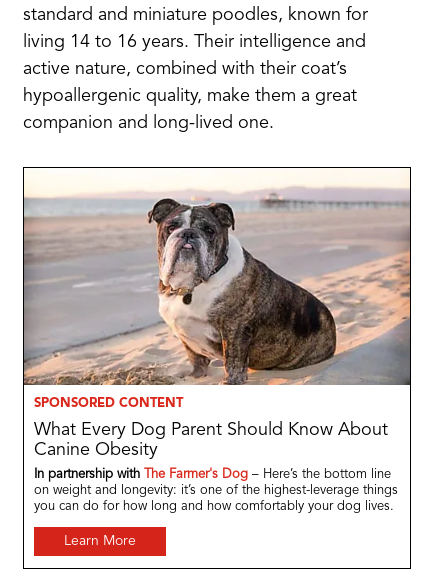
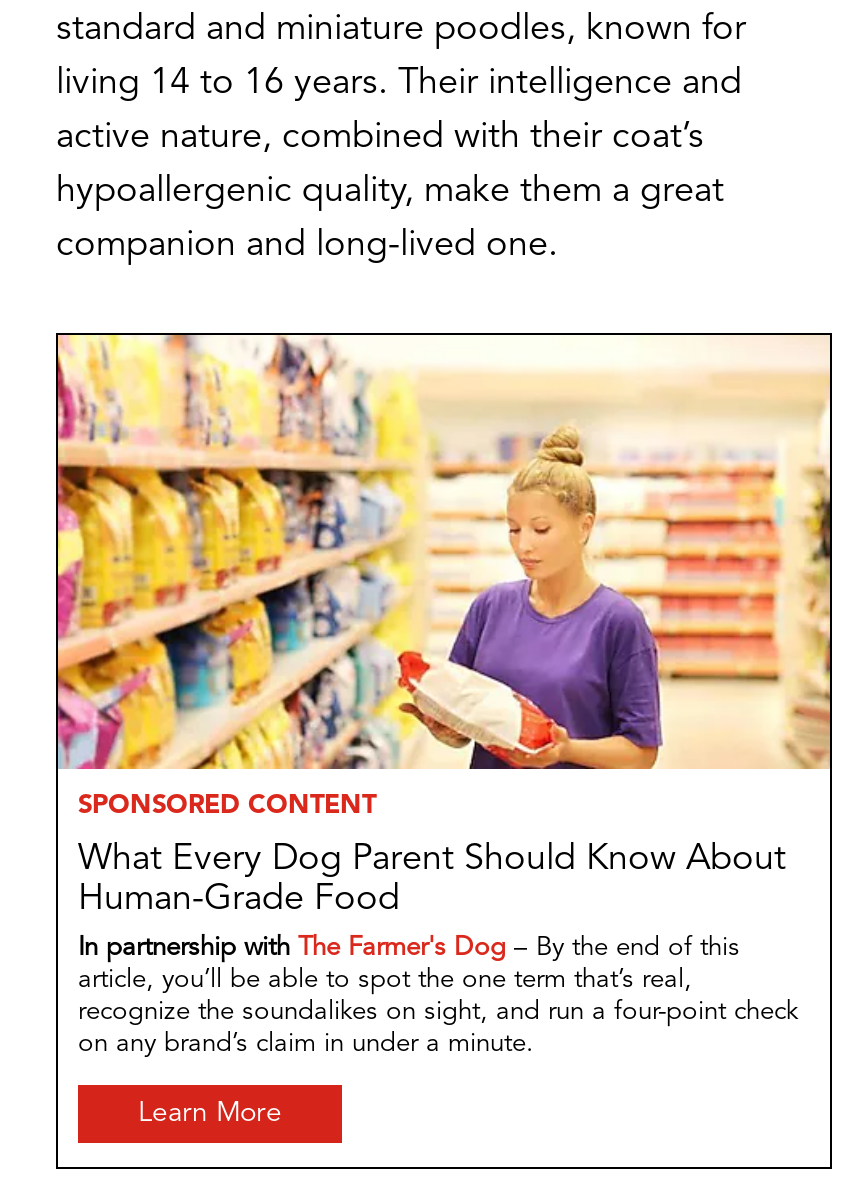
[23,168,411,386] [image] -> [56,334,832,772] [image]
[34,441,158,459] Canine Obesity -> [78,881,400,917] Human-Grade Food
[34,468,398,513] In partnership with The Farmer's Dog – Here’s the bottom line | on weight and longevity: it’s one of the highest-leverage things | you can do for how long and how comfortably your dog lives. -> [78,935,798,1057] In partnership with The Farmer's Dog – By the end of this | article, you’ll be able to spot the one term that’s real, | recognize the soundalikes on sight, and run a four-point check | on any brand’s claim in under a minute.

